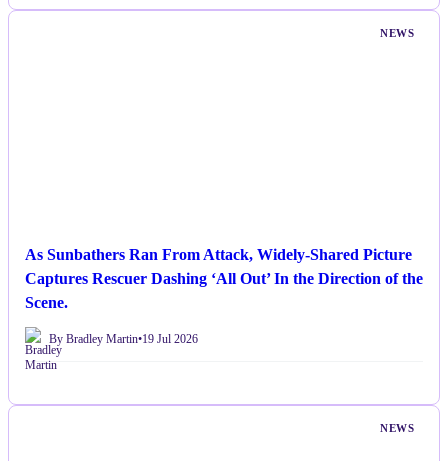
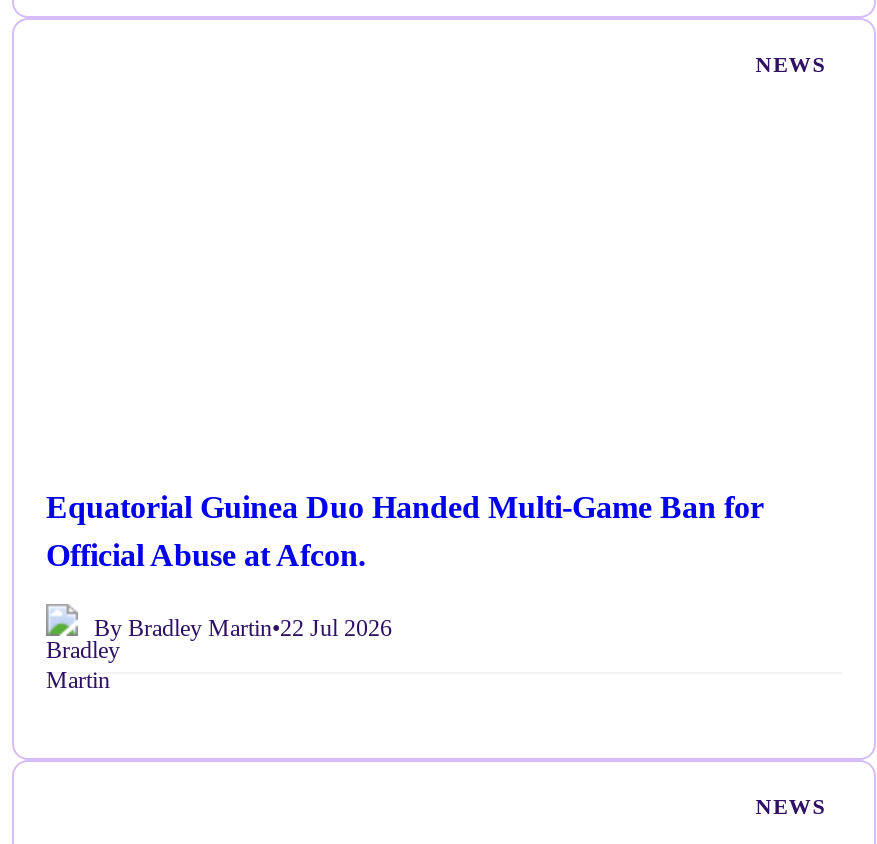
[25,246,423,311] As Sunbathers Ran From Attack, Widely-Shared Picture | Captures Rescuer Dashing ‘All Out’ In the Direction of the | Scene. -> [46,490,764,572] Equatorial Guinea Duo Handed Multi-Game Ban for | Official Abuse at Afcon.
[49,332,198,346] By Bradley Martin•19 Jul 2026 -> [94,613,392,641] By Bradley Martin•22 Jul 2026

